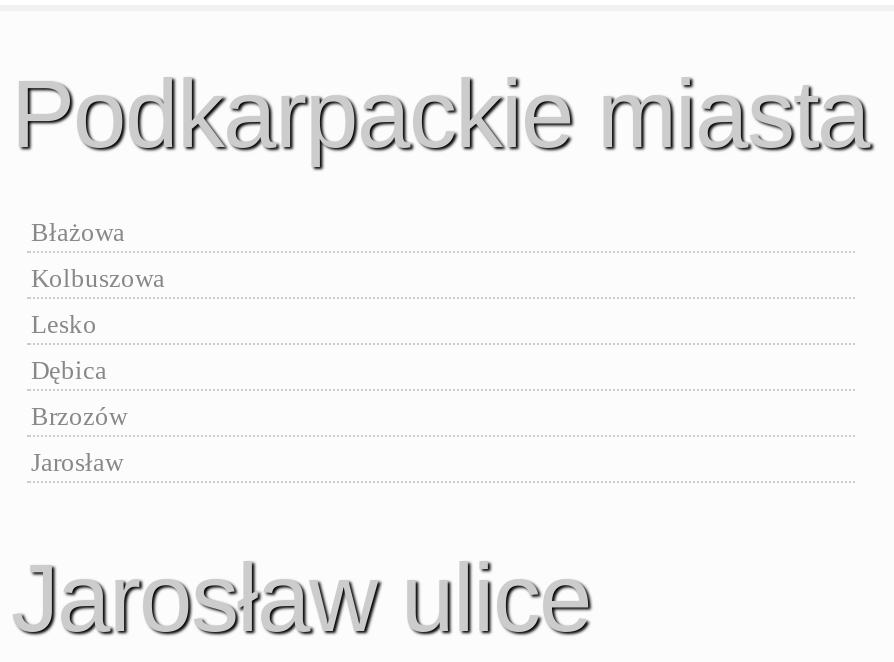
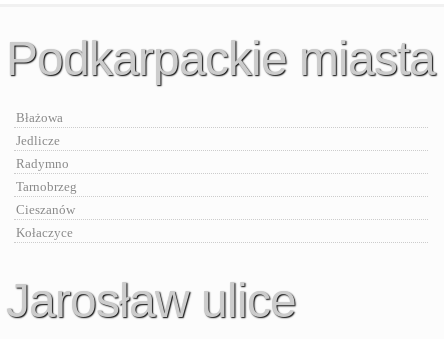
[31,263,165,293] Kolbuszowa -> [16,133,60,148] Jedlicze
[31,309,97,339] Lesko -> [16,156,69,171] Radymno
[31,355,107,385] Dębica -> [16,179,77,194] Tarnobrzeg
[31,401,127,431] Brzozów -> [16,202,75,217] Cieszanów
[31,447,123,477] Jarosław -> [16,225,73,240] Kołaczyce

